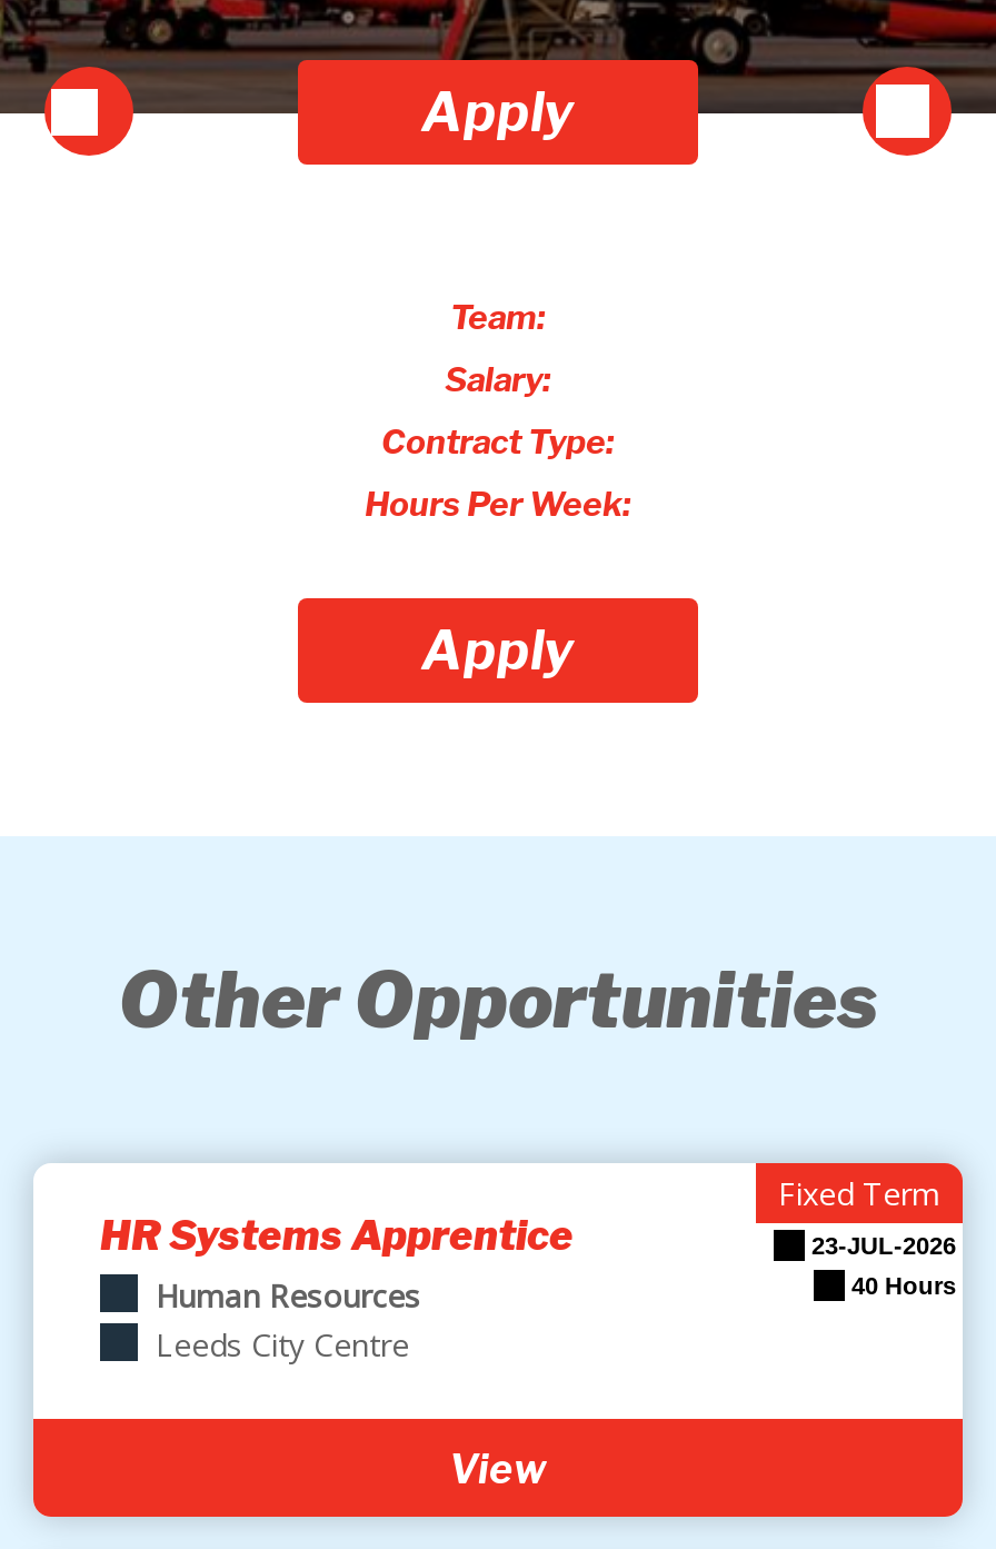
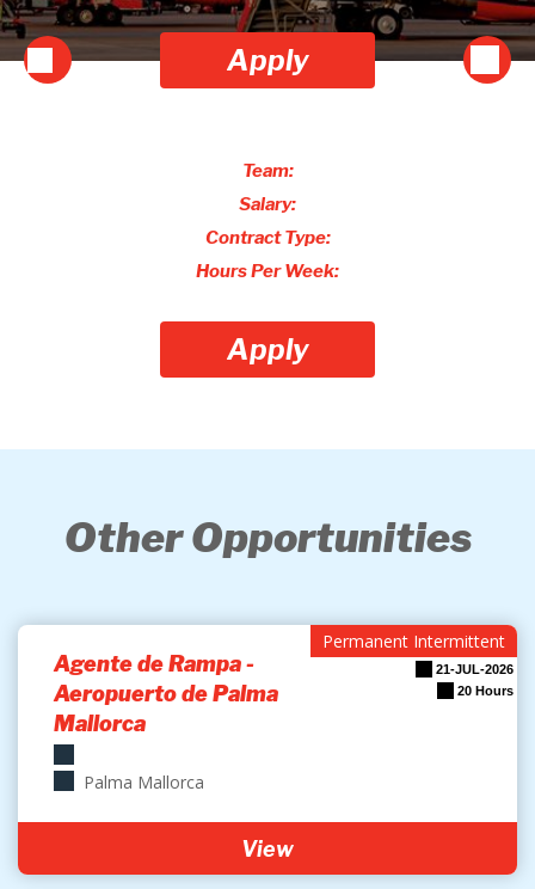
[778,1172,956,1299] Fixed Term | 40 Hours -> [322,630,514,698] Permanent Intermittent | 20 Hours
[100,1212,574,1366] HR Systems Apprentice | Human Resources | Leeds City Centre -> [54,651,278,793] Agente de Rampa - | Aeropuerto de Palma | Mallorca | Palma Mallorca
[811,1232,956,1259] 23-JUL-2026 -> [436,662,514,676] 21-JUL-2026

